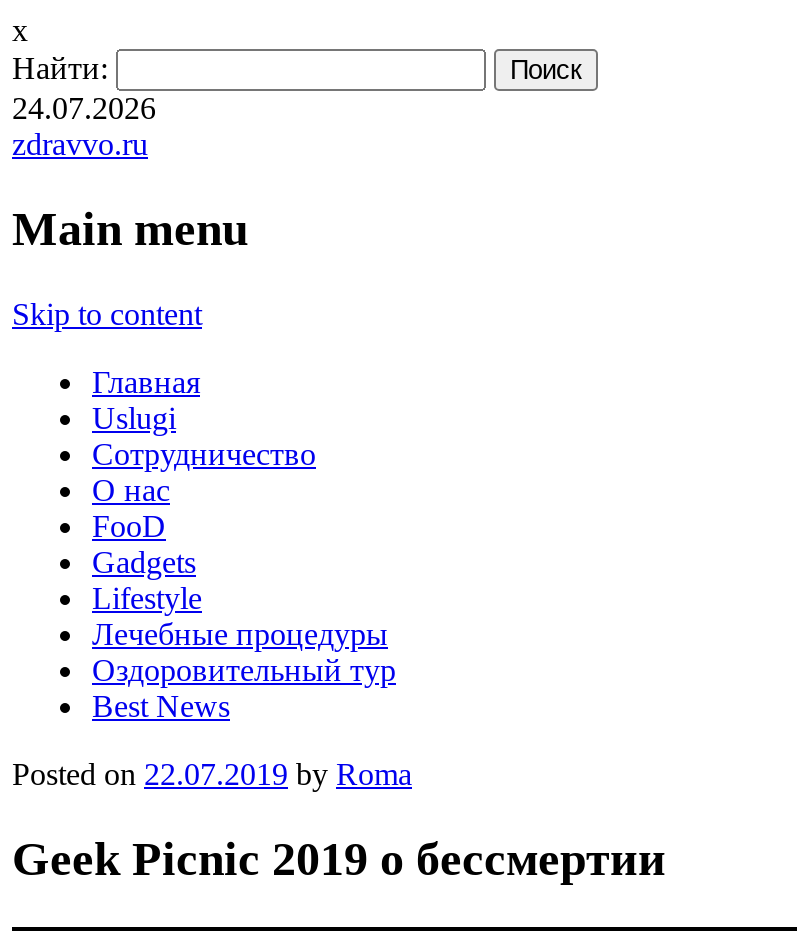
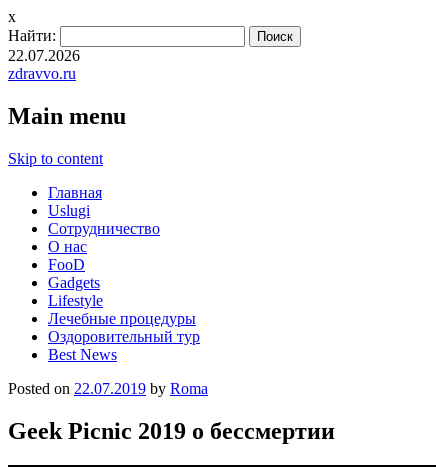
[12,91,156,125] 24.07.2026 -> [8,47,80,64] 22.07.2026

